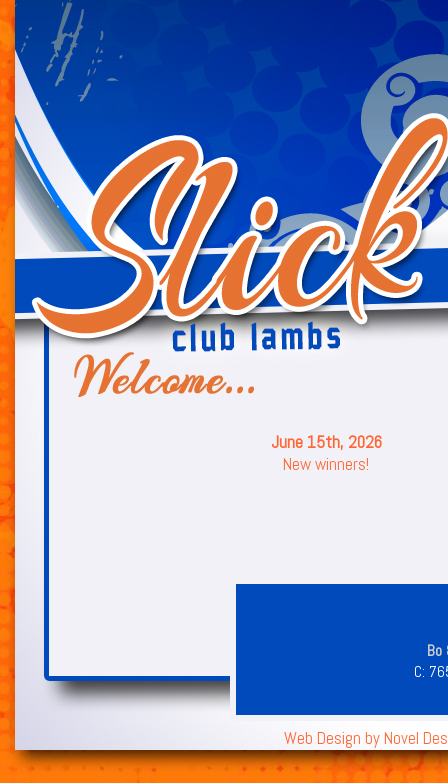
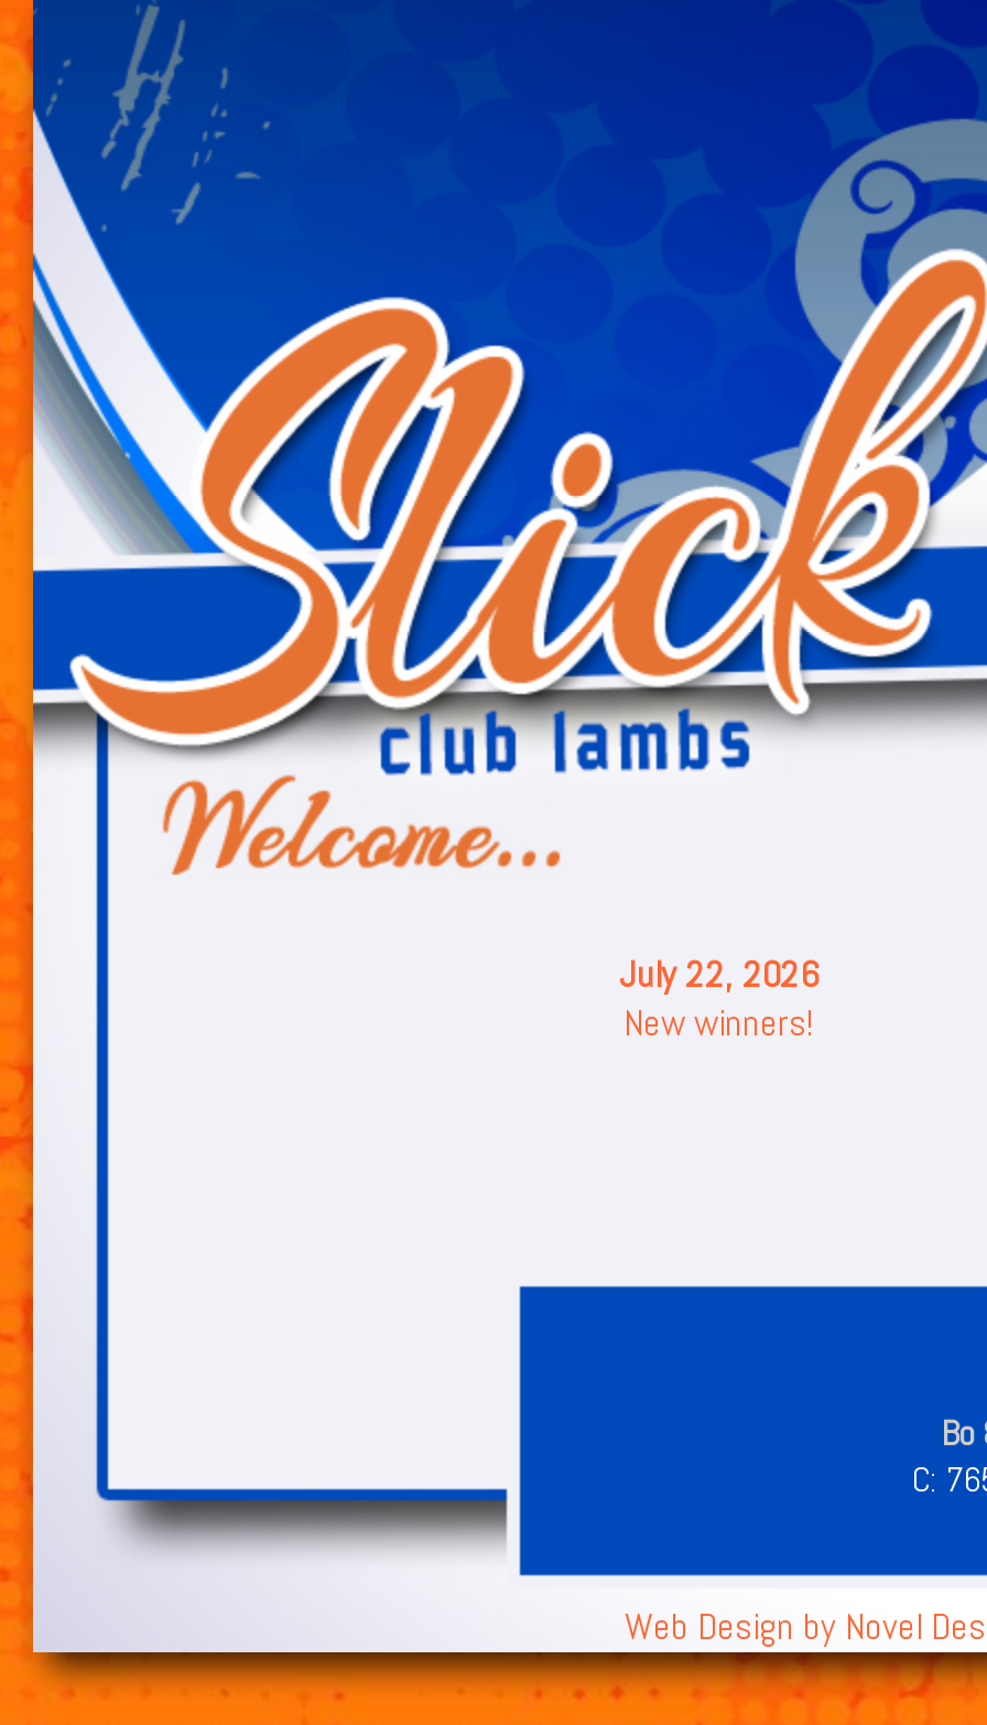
[270,431,381,453] June 15th, 2026 -> [619,950,817,998] July 22, 2026

